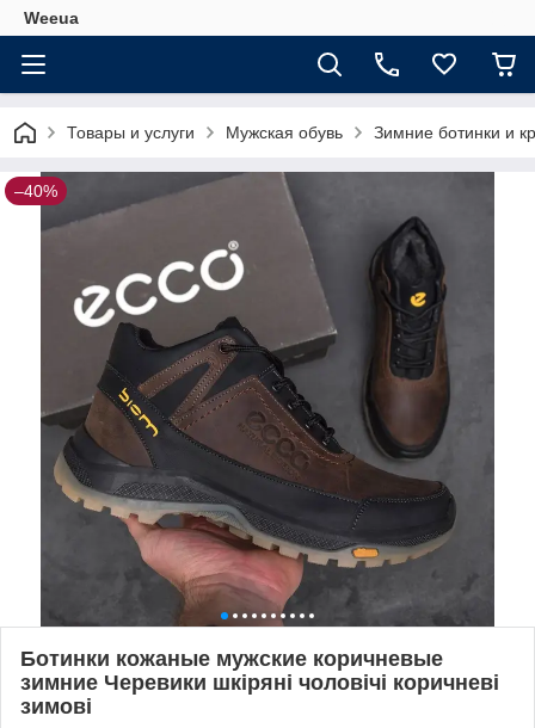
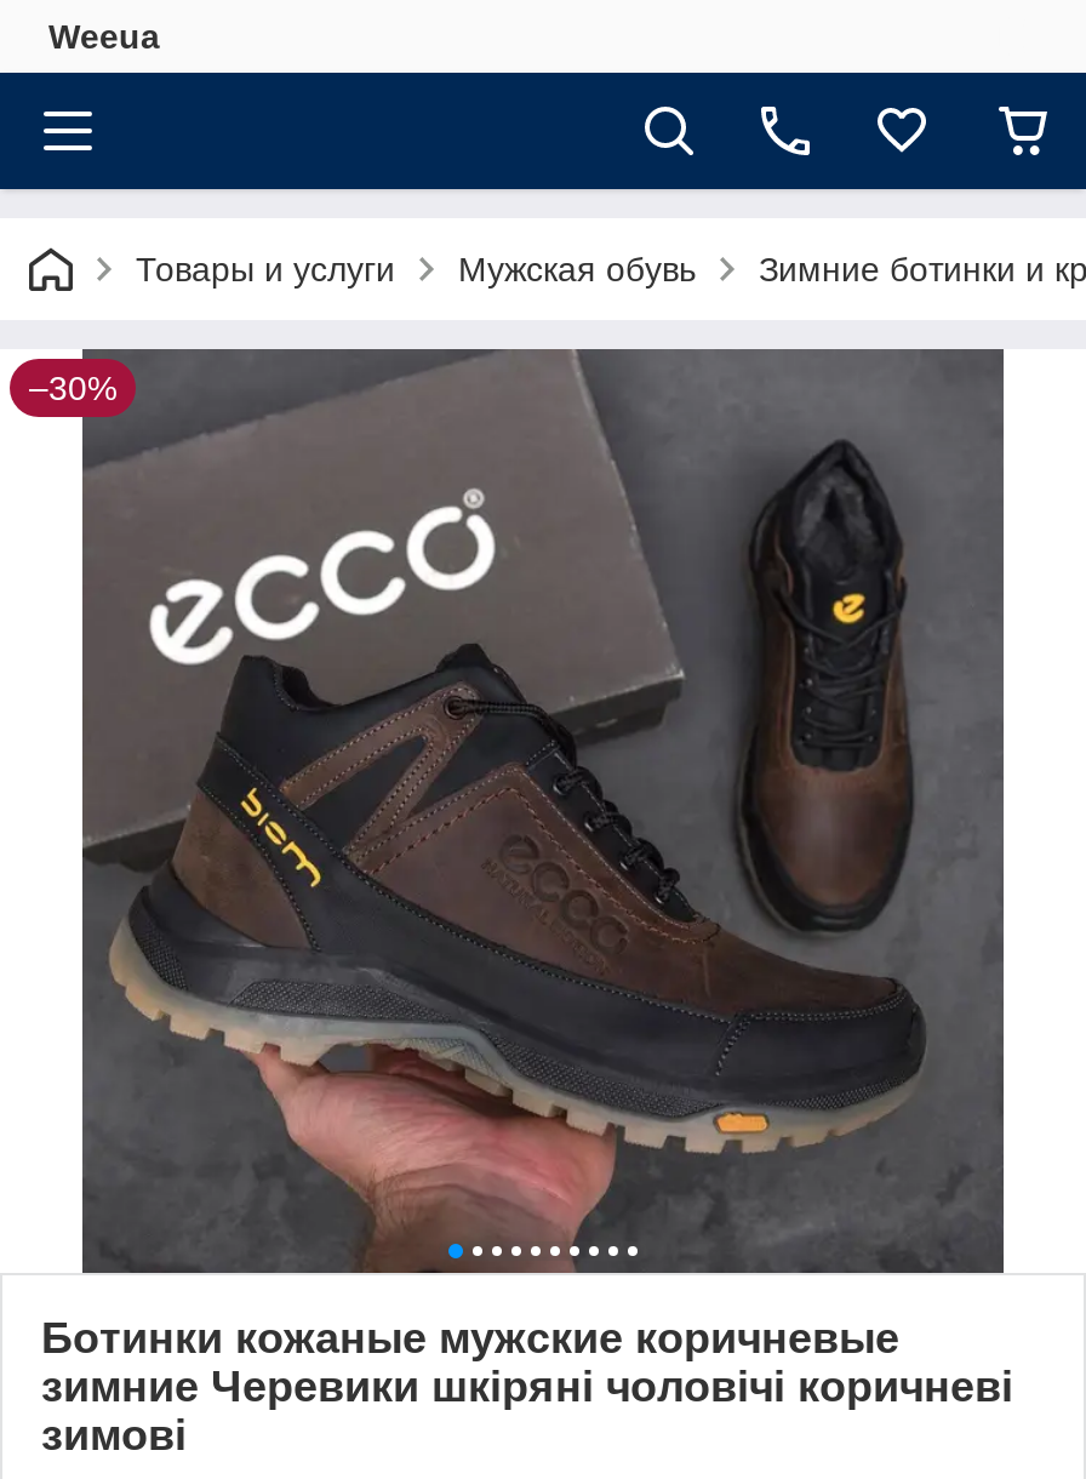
[14,181,57,200] –40% -> [29,369,116,407] –30%

